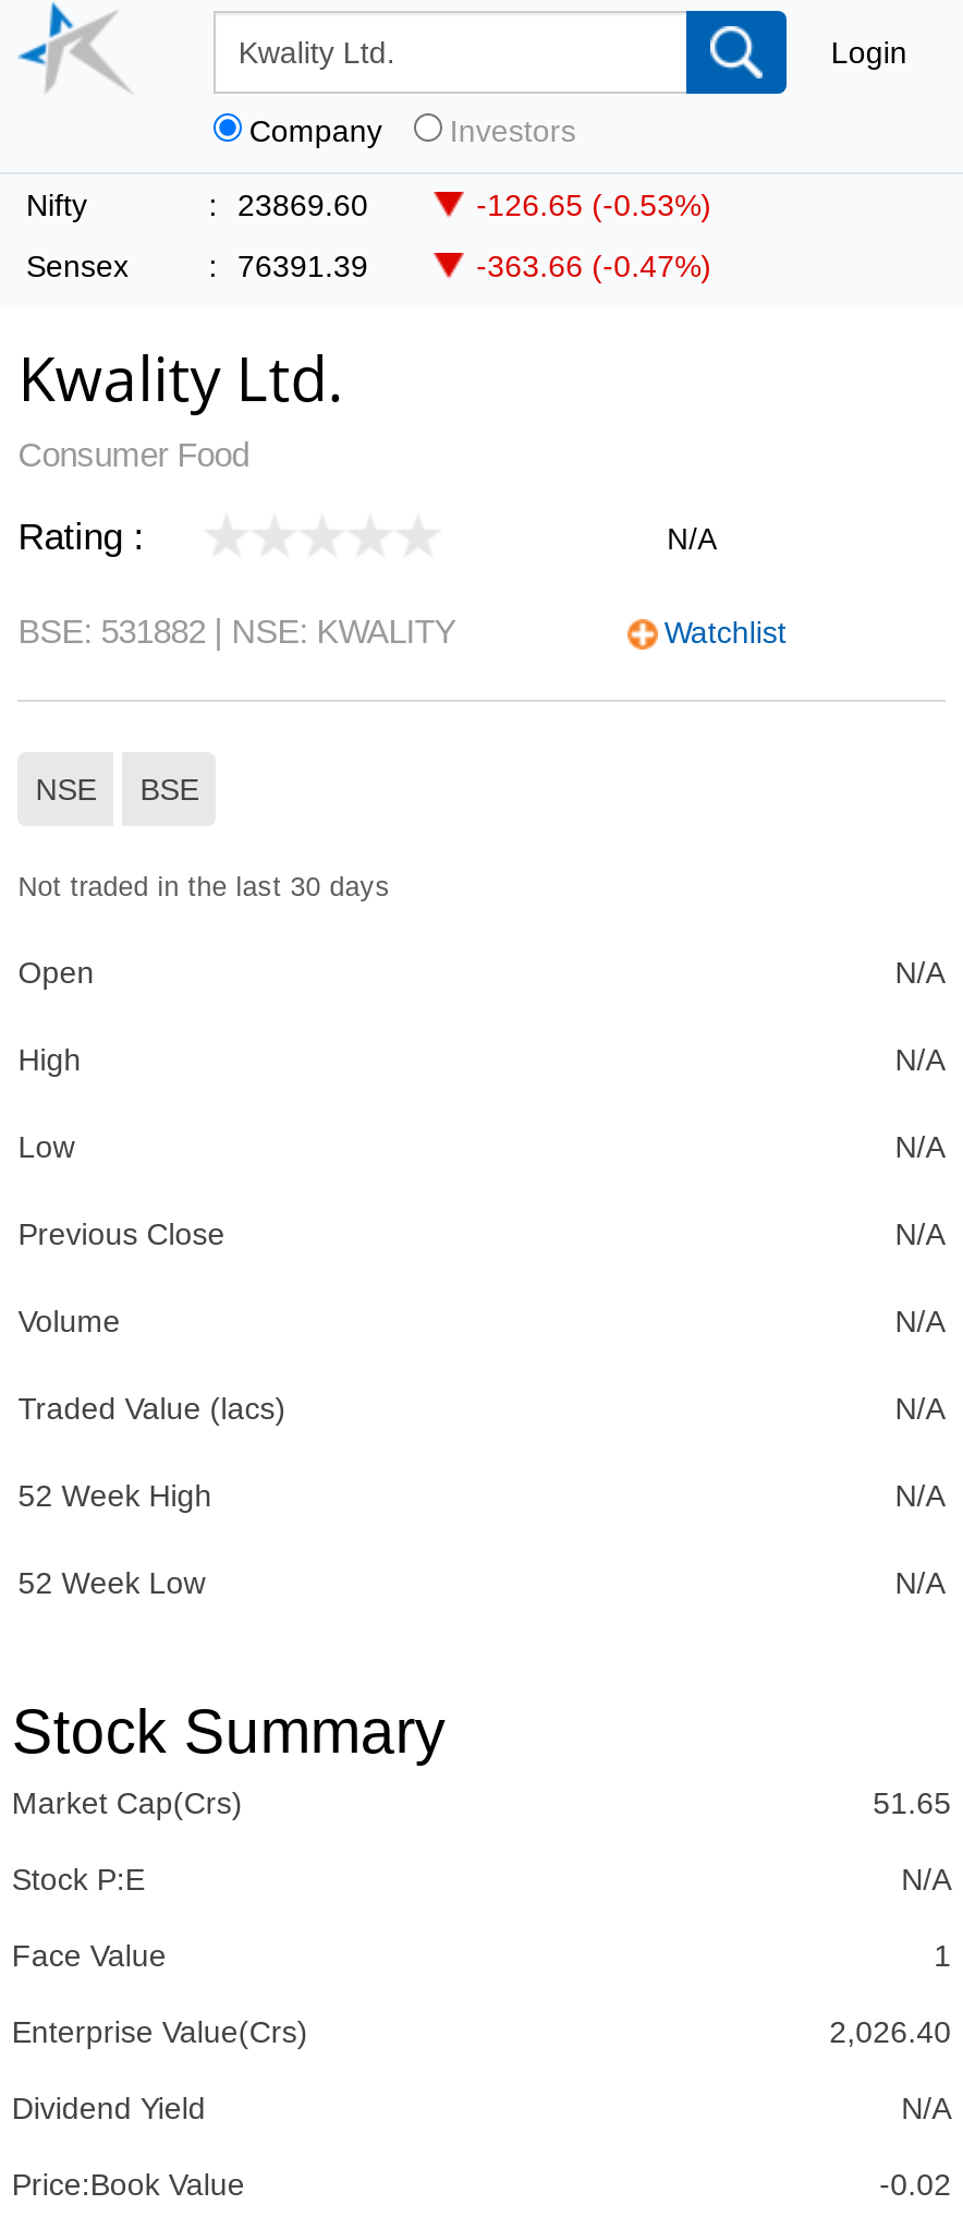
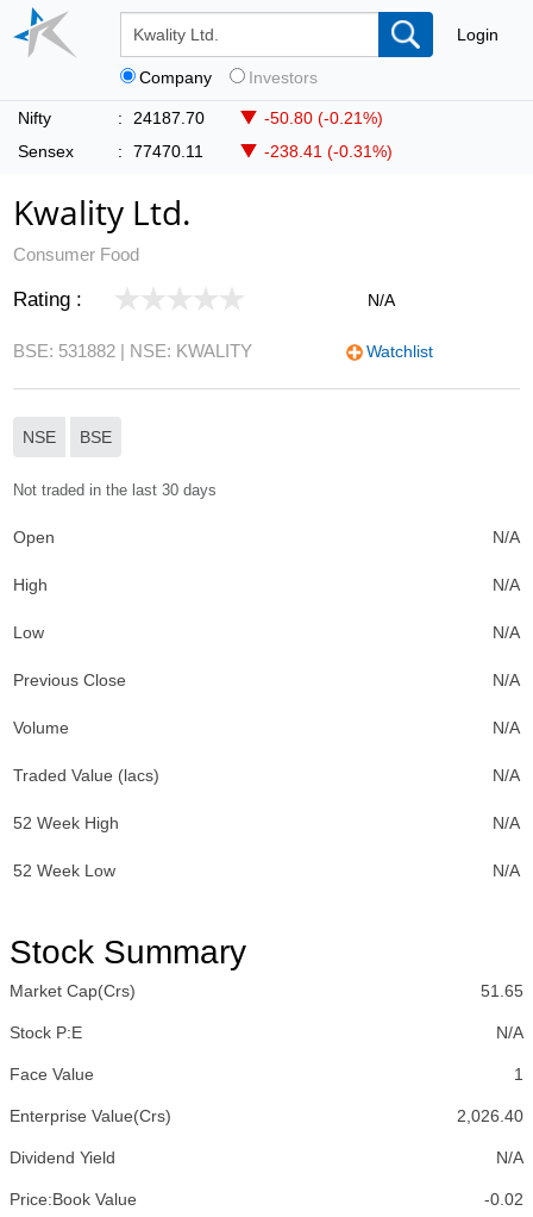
[237,187,368,222] 23869.60 -> [133,108,205,127] 24187.70
[476,187,712,222] -126.65 (-0.53%) -> [264,108,383,127] -50.80 (-0.21%)
[237,249,368,283] 76391.39 -> [133,142,203,161] 77470.11
[476,249,712,283] -363.66 (-0.47%) -> [264,142,392,161] -238.41 (-0.31%)

